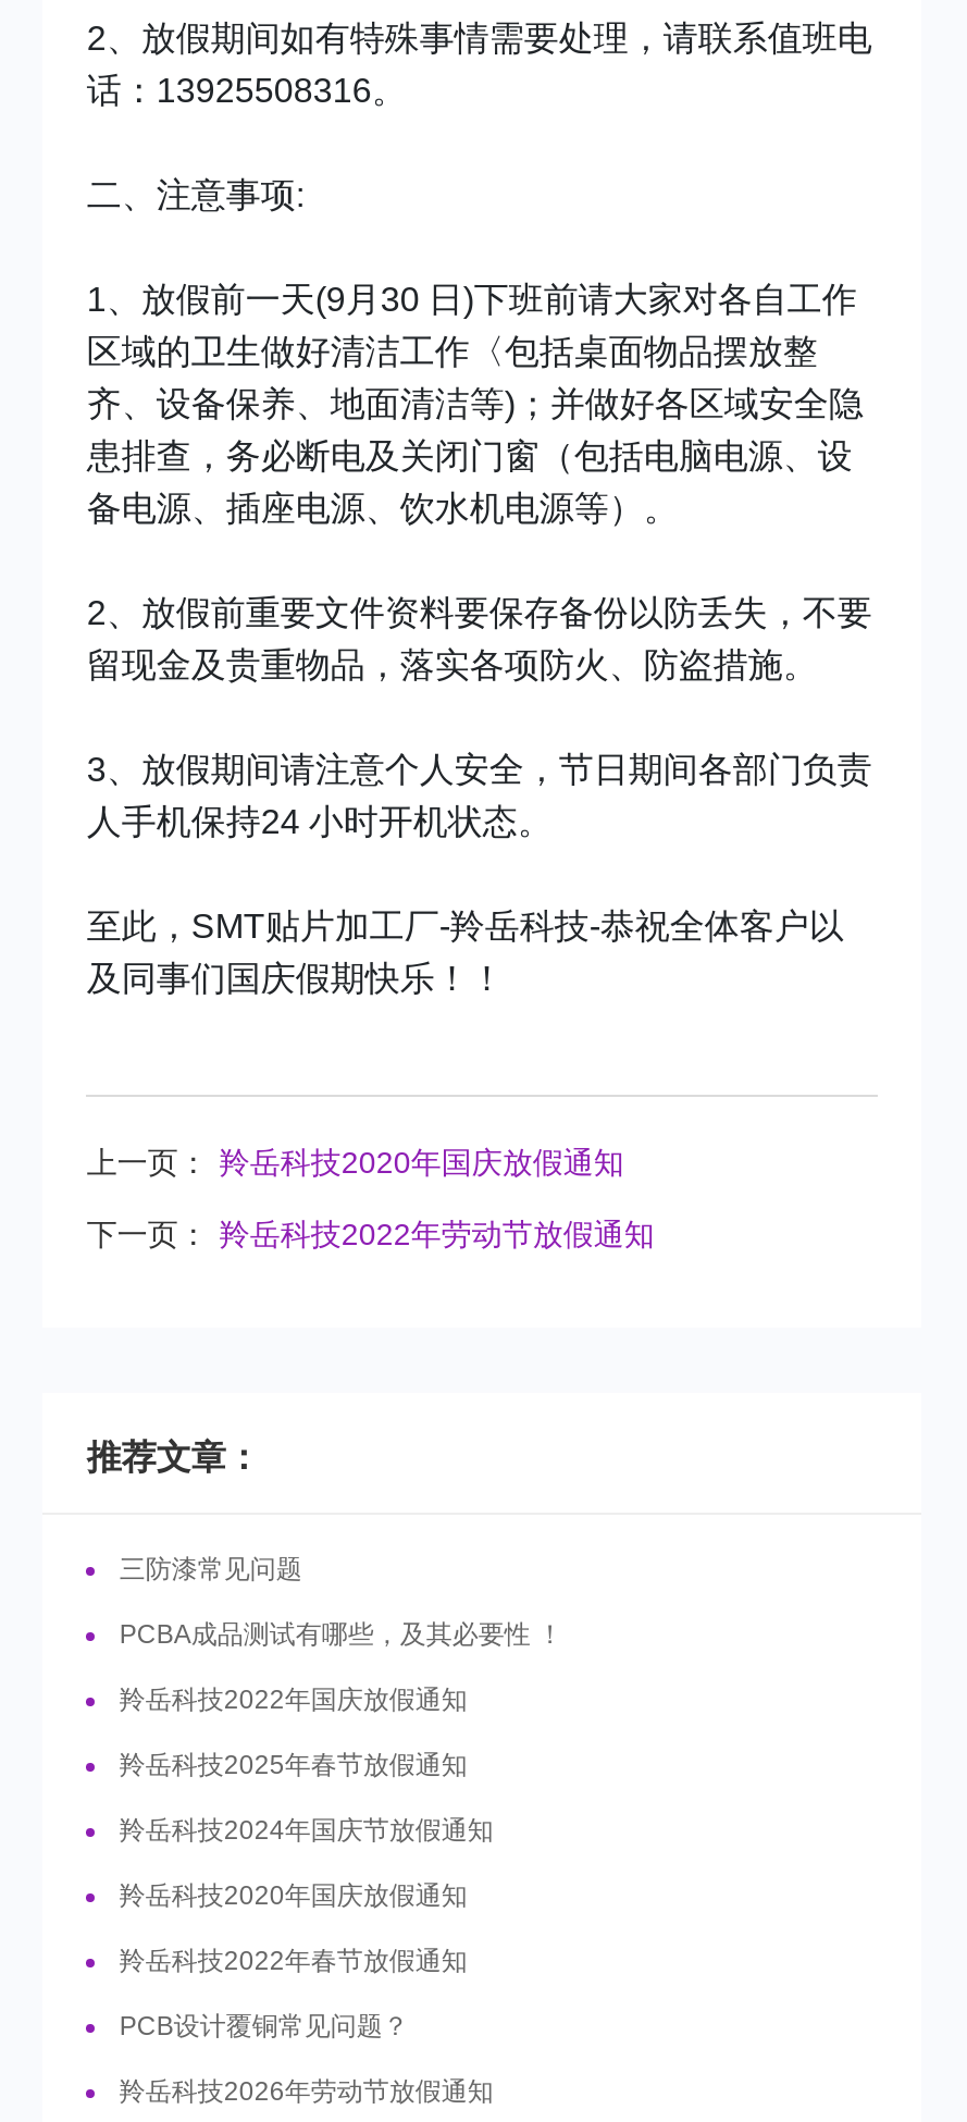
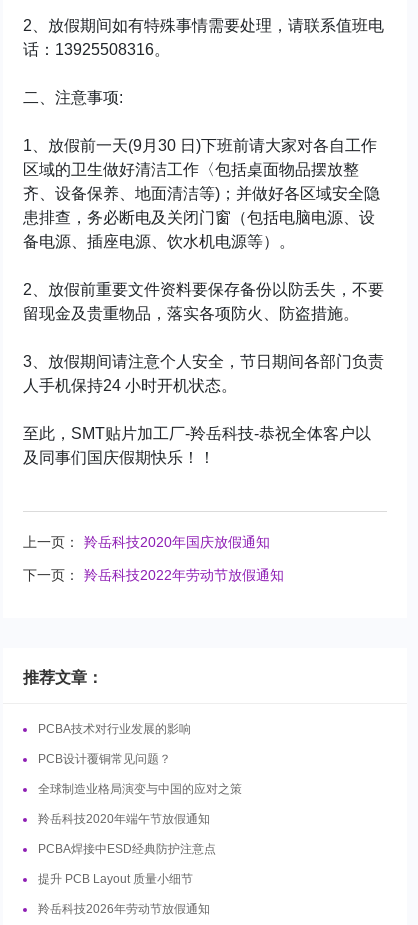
[119,1554,563,1976] 三防漆常见问题 | PCBA成品测试有哪些，及其必要性 ！ | 羚岳科技2022年国庆放假通知 | 羚岳科技2025年春节放假通知 | 羚岳科技2024年国庆节放假通知 | 羚岳科技2020年国庆放假通知 | 羚岳科技2022年春节放假通知 -> [38,722,191,736] PCBA技术对行业发展的影响
moved [119,2011,409,2041] -> [38,752,171,766]: PCB设计覆铜常见问题？
none -> [38,782,242,886] 全球制造业格局演变与中国的应对之策 | 羚岳科技2020年端午节放假通知 | PCBA焊接中ESD经典防护注意点 | 提升 PCB Layout 质量小细节

